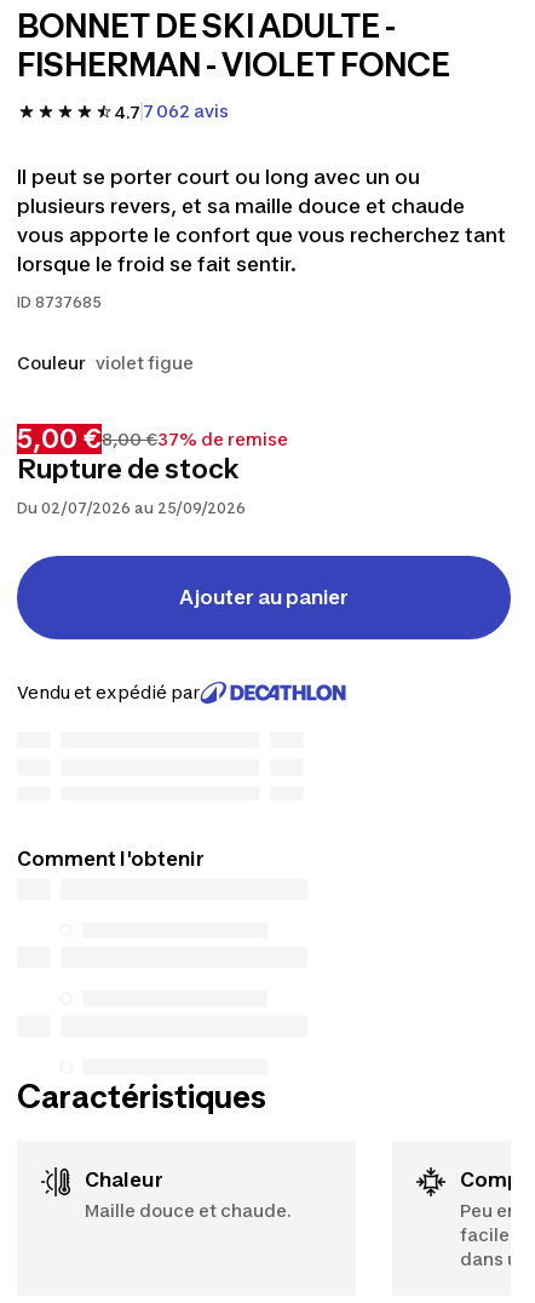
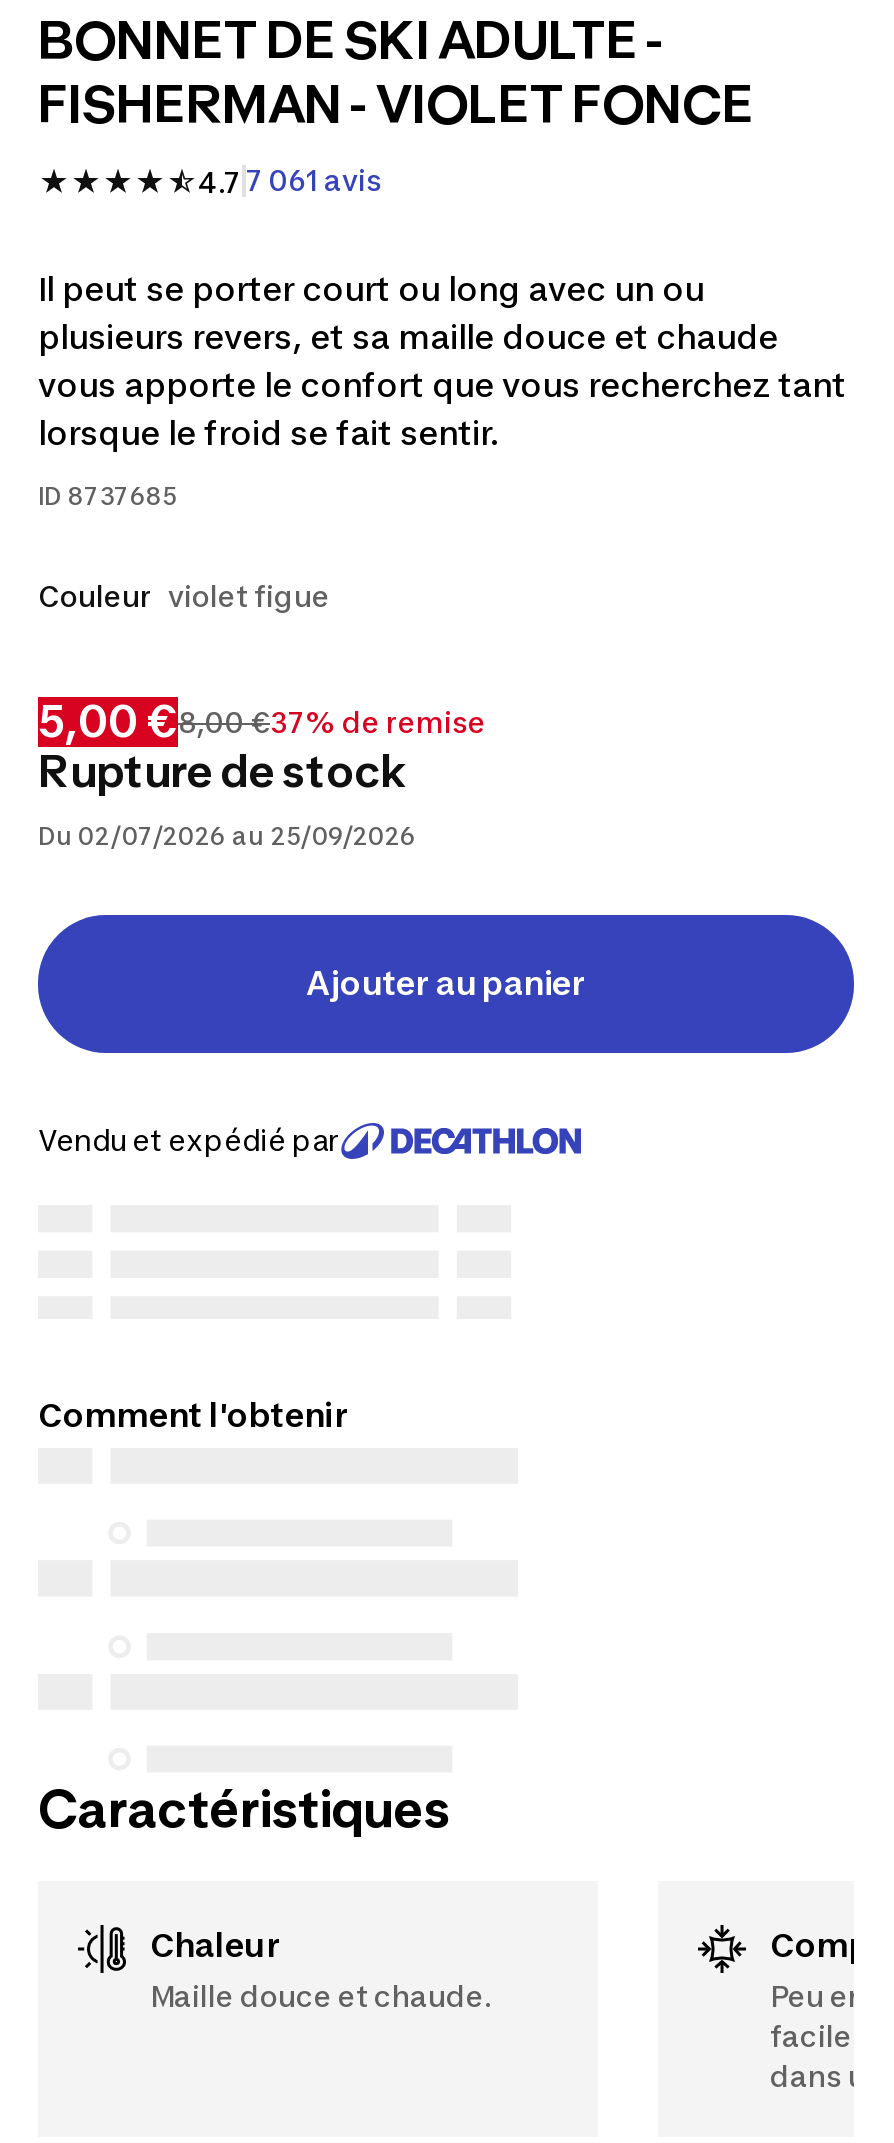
[114,101,229,122] 4.7 7 062 avis -> [198,163,382,198] 4.7 7 061 avis

